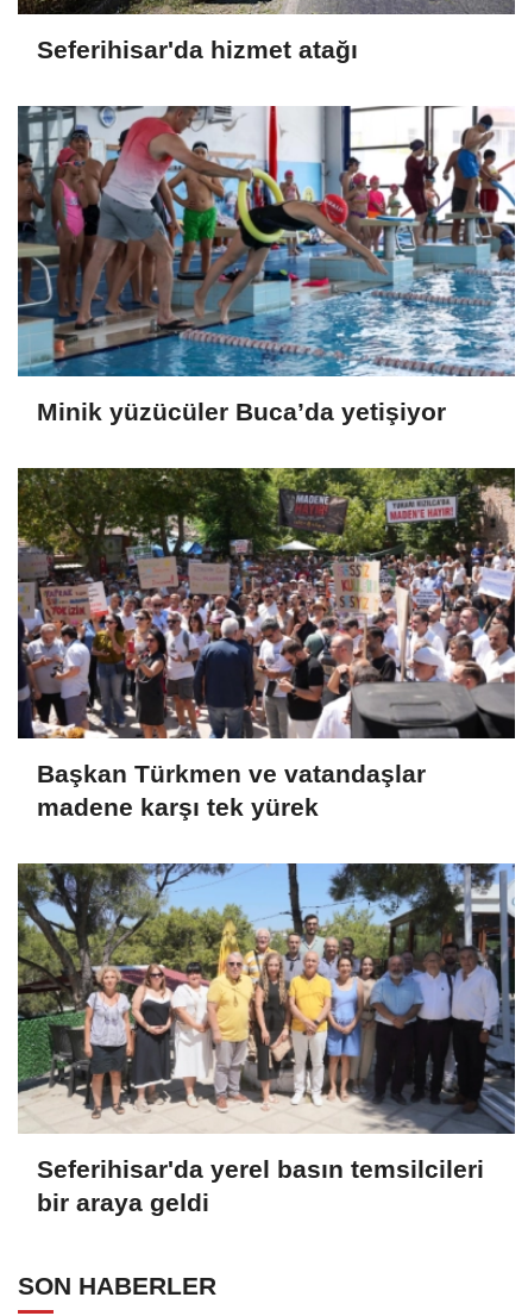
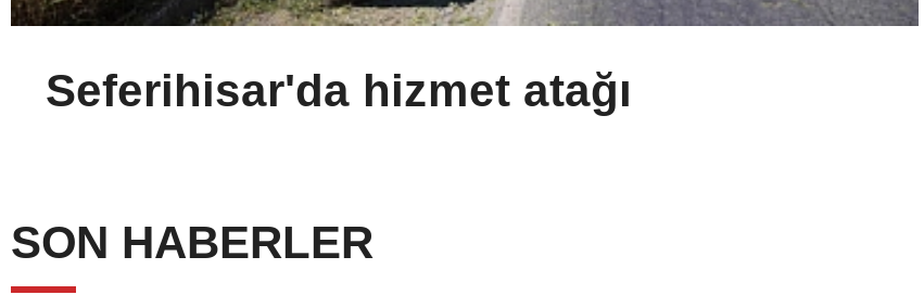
[17,105,515,425] [image] | Minik yüzücüler Buca’da yetişiyor -> none
[17,467,515,820] [image] | Başkan Türkmen ve vatandaşlar | madene karşı tek yürek -> none
[17,862,515,1216] [image] | Seferihisar'da yerel basın temsilcileri | bir araya geldi -> none

